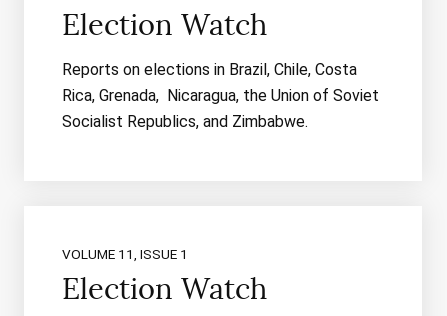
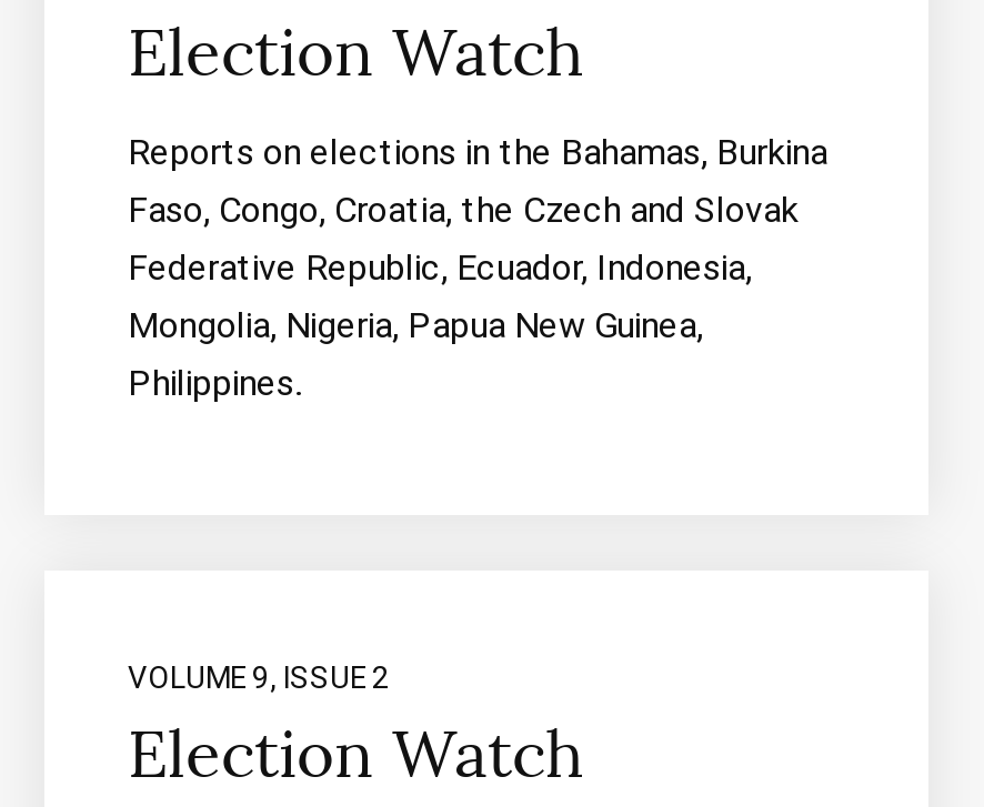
[61,60,378,131] Reports on elections in Brazil, Chile, Costa | Rica, Grenada, Nicaragua, the Union of Soviet | Socialist Republics, and Zimbabwe. -> [128,131,827,404] Reports on elections in the Bahamas, Burkina | Faso, Congo, Croatia, the Czech and Slovak | Federative Republic, Ecuador, Indonesia, | Mongolia, Nigeria, Papua New Guinea, | Philippines.
[61,246,187,262] VOLUME 11, ISSUE 1 -> [128,660,390,695] VOLUME 9, ISSUE 2

